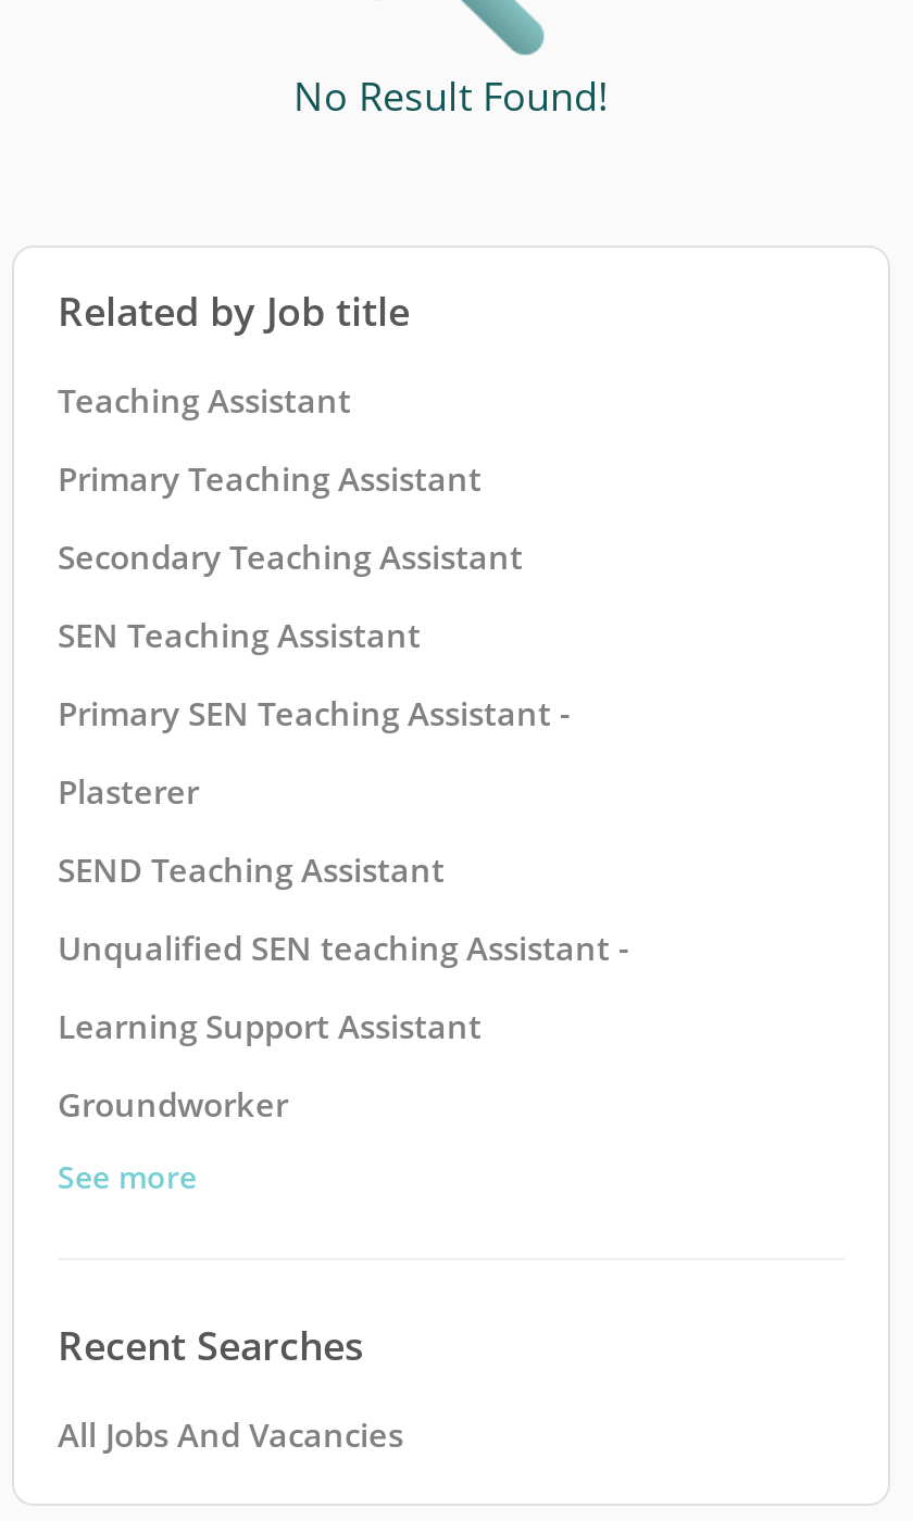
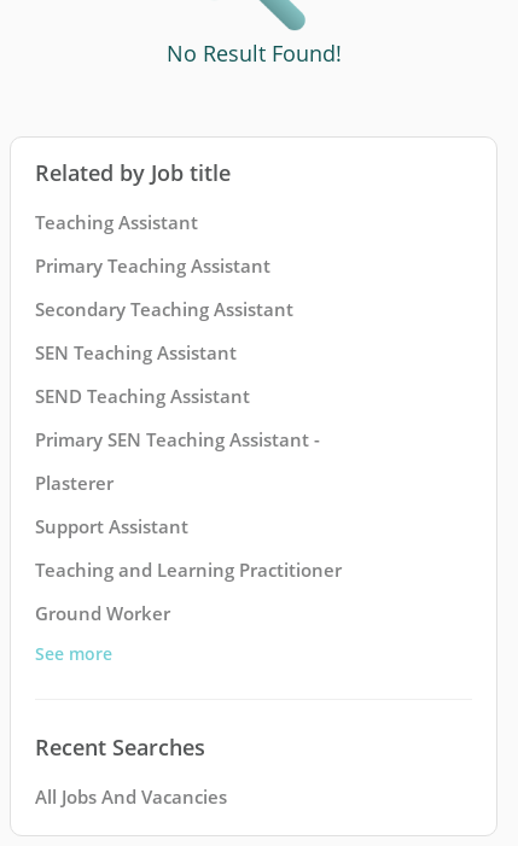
moved [58,692,571,814] -> [35,428,320,495]: Primary SEN Teaching Assistant - | Plasterer
moved [58,848,445,892] -> [35,384,250,408]: SEND Teaching Assistant
[58,927,629,1126] Unqualified SEN teaching Assistant - | Learning Support Assistant | Groundworker -> [35,515,342,626] Support Assistant | Teaching and Learning Practitioner | Ground Worker

